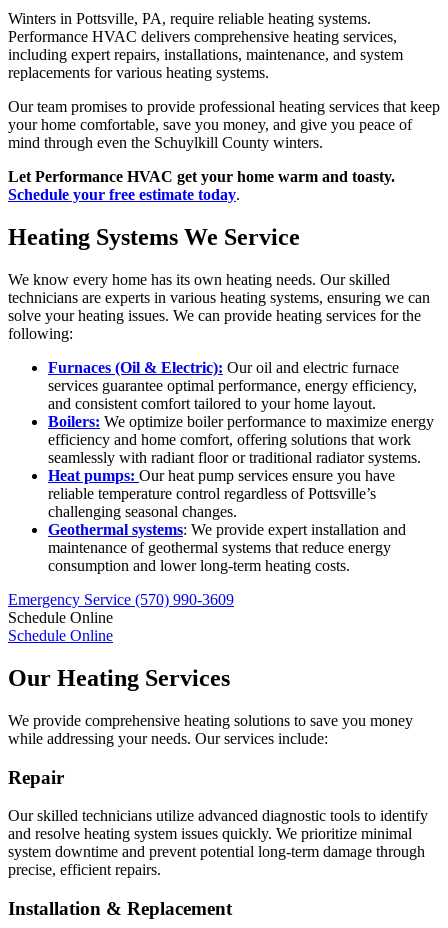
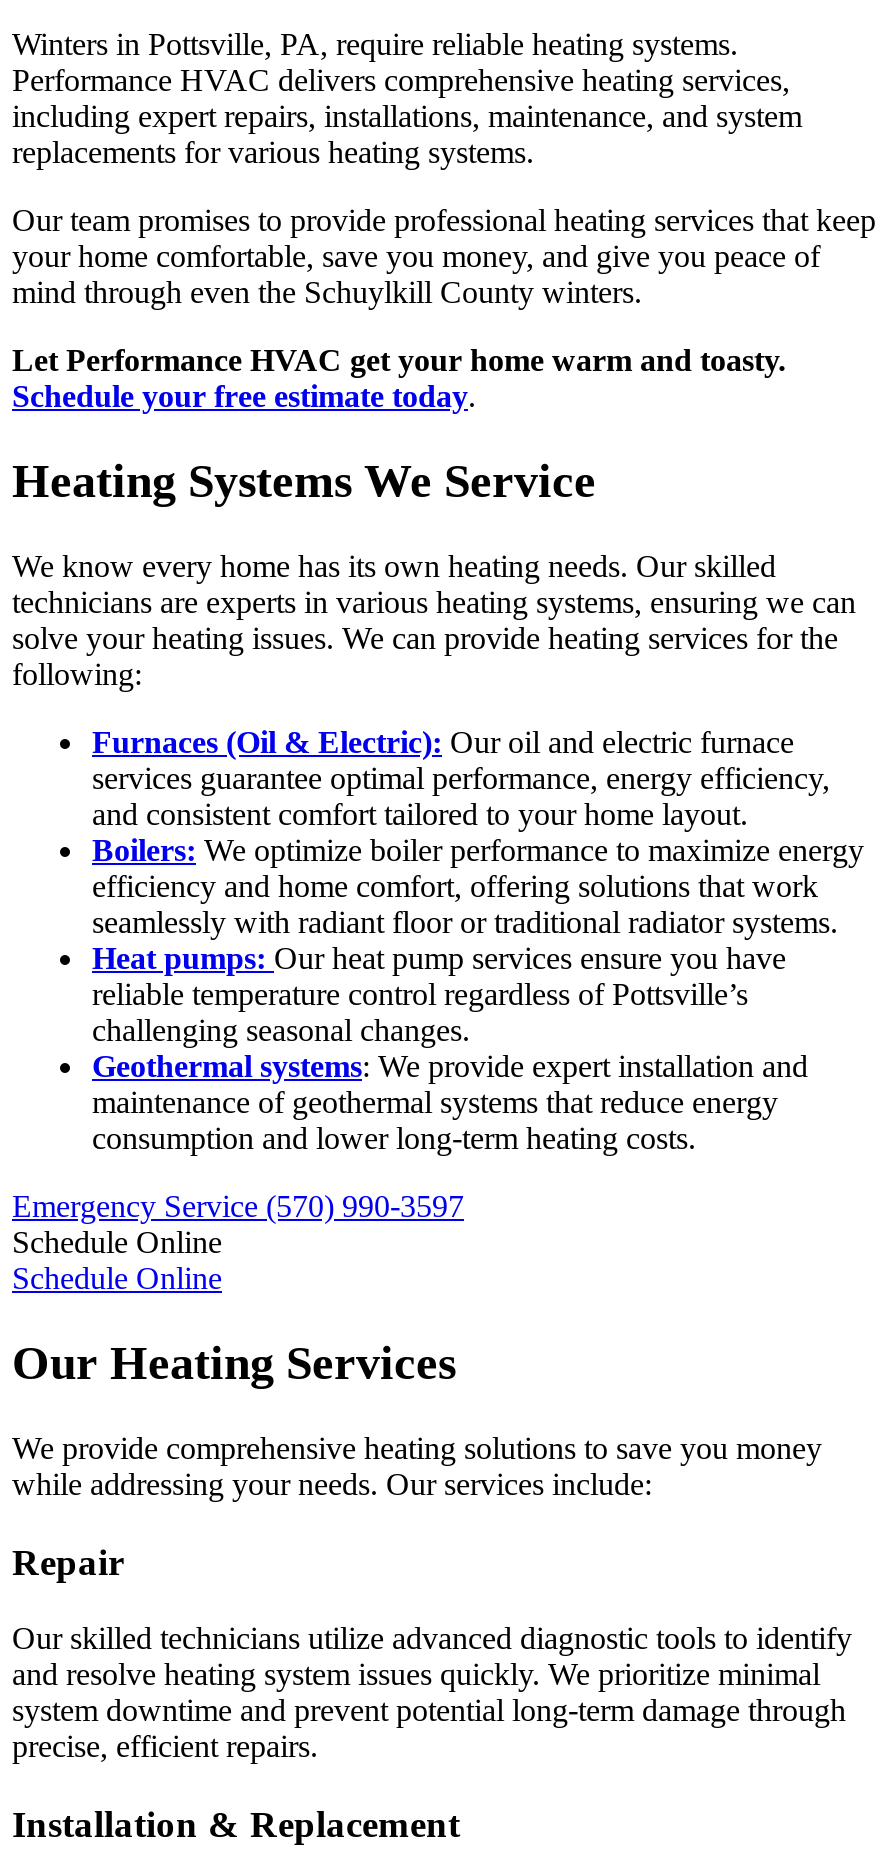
[8,591,234,608] Emergency Service (570) 990-3609 -> [12,1189,464,1223] Emergency Service (570) 990-3597

